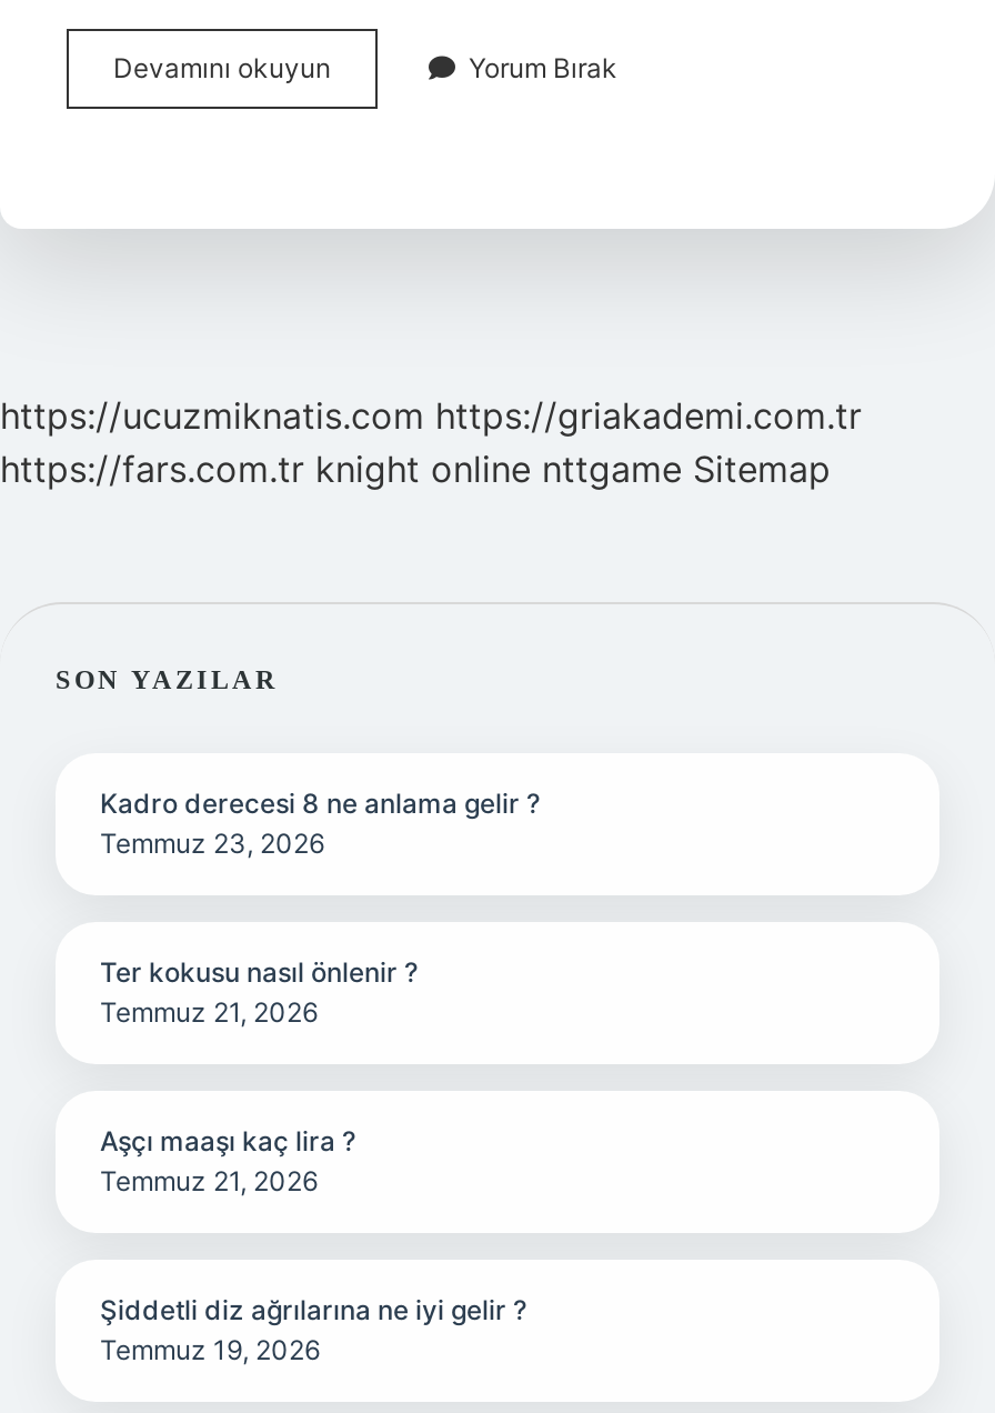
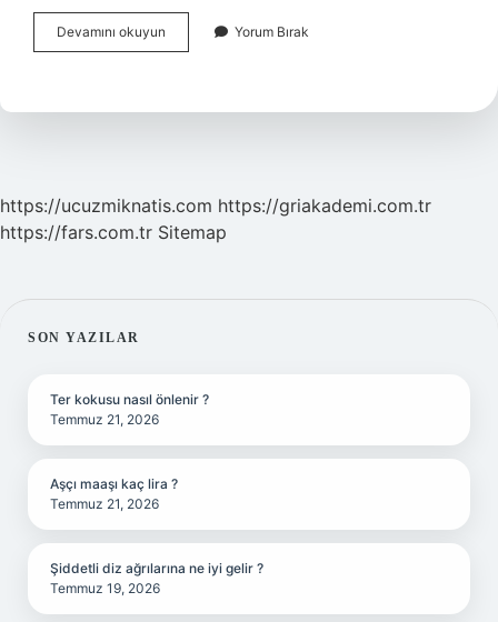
[0,447,831,491] https://fars.com.tr knight online nttgame Sitemap -> [0,221,227,243] https://fars.com.tr Sitemap
[100,786,540,860] Kadro derecesi 8 ne anlama gelir ? | Temmuz 23, 2026 -> none

